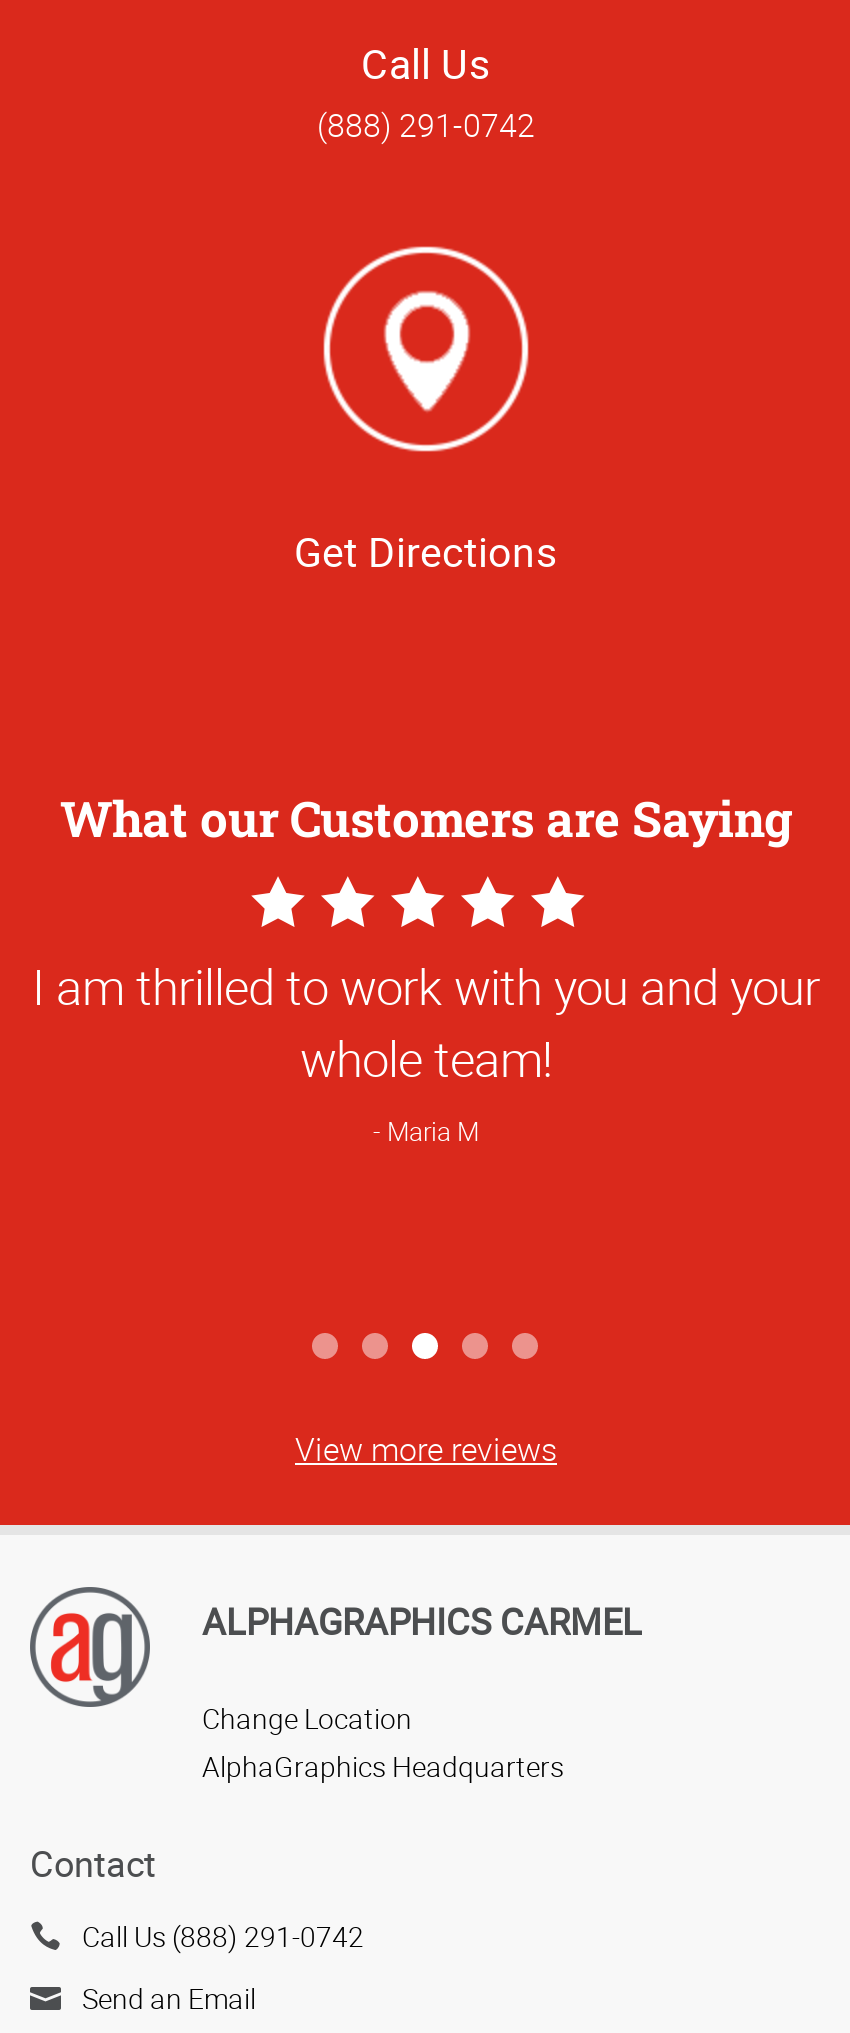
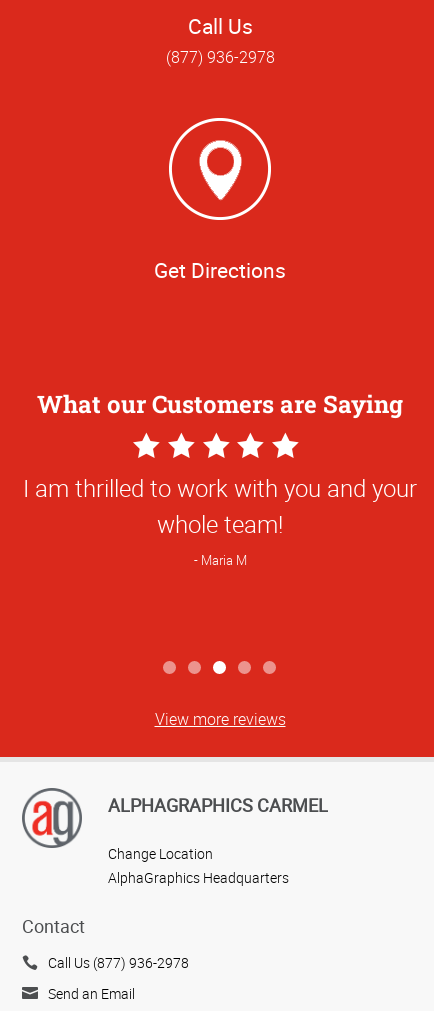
[317,103,535,147] (888) 291-0742 -> [165,46,274,68] (877) 936-2978
[82,1918,364,1956] Call Us (888) 291-0742 -> [48,953,189,972] Call Us (877) 936-2978

